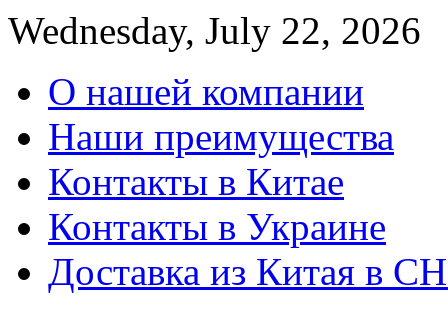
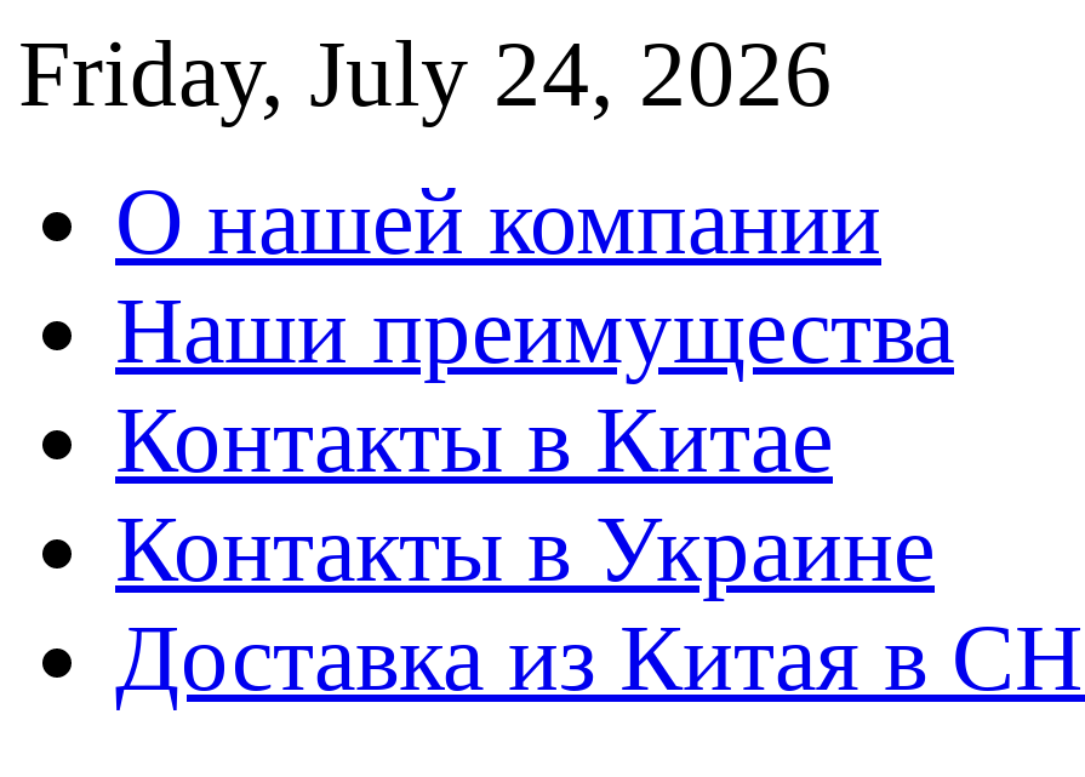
[8,9,421,52] Wednesday, July 22, 2026 -> [18,21,833,125] Friday, July 24, 2026

